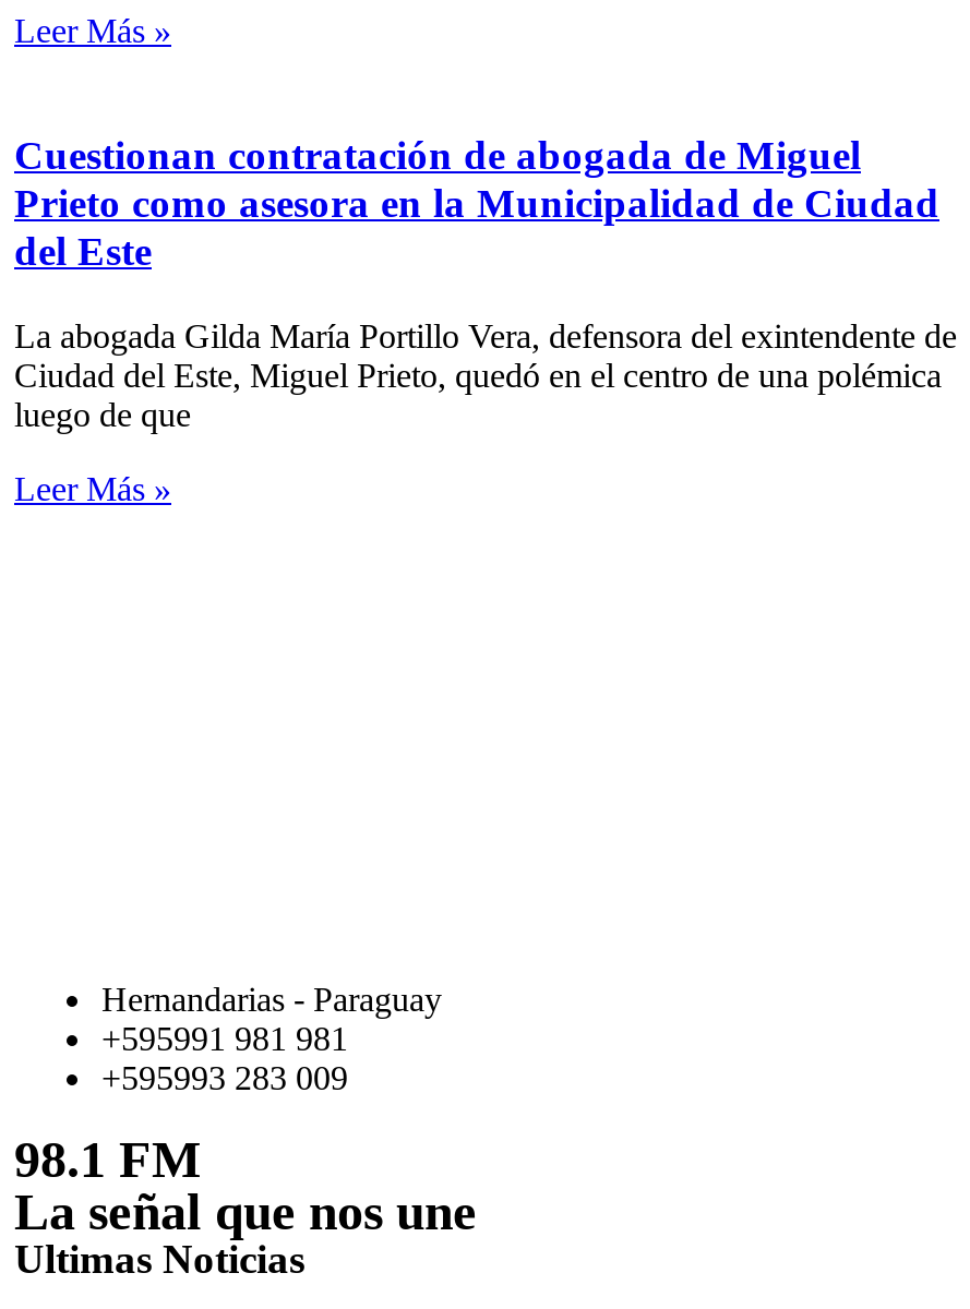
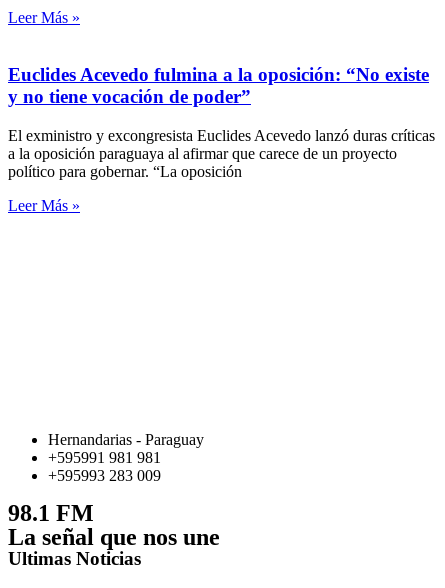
[14,132,939,274] Cuestionan contratación de abogada de Miguel | Prieto como asesora en la Municipalidad de Ciudad | del Este -> [8,64,429,107] Euclides Acevedo fulmina a la oposición: “No existe | y no tiene vocación de poder”
[14,317,957,433] La abogada Gilda María Portillo Vera, defensora del exintendente de | Ciudad del Este, Miguel Prieto, quedó en el centro de una polémica | luego de que -> [8,127,435,180] El exministro y excongresista Euclides Acevedo lanzó duras críticas | a la oposición paraguaya al afirmar que carece de un proyecto | político para gobernar. “La oposición

